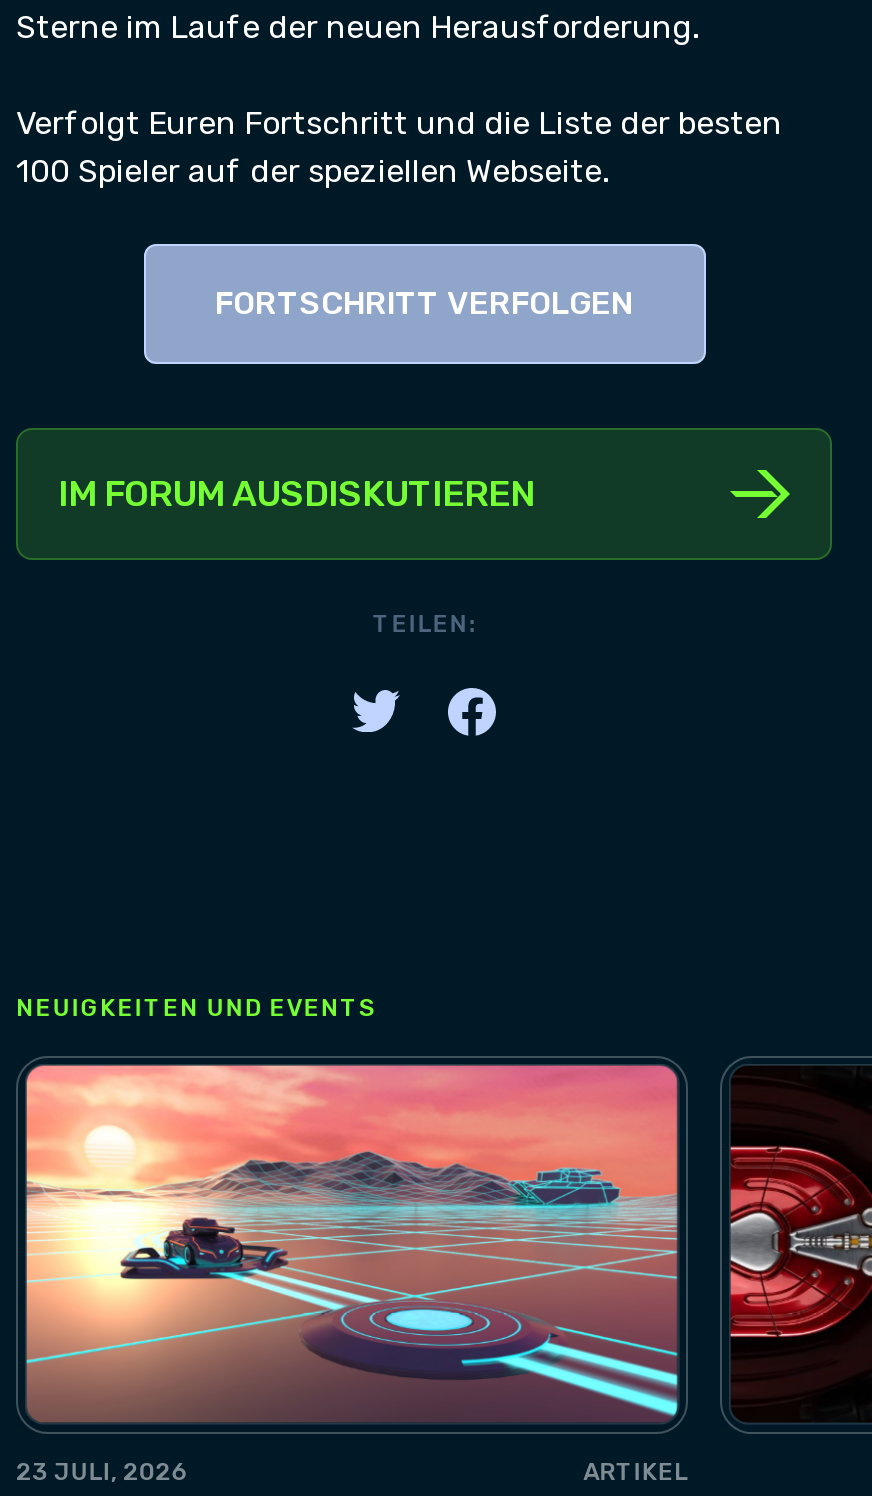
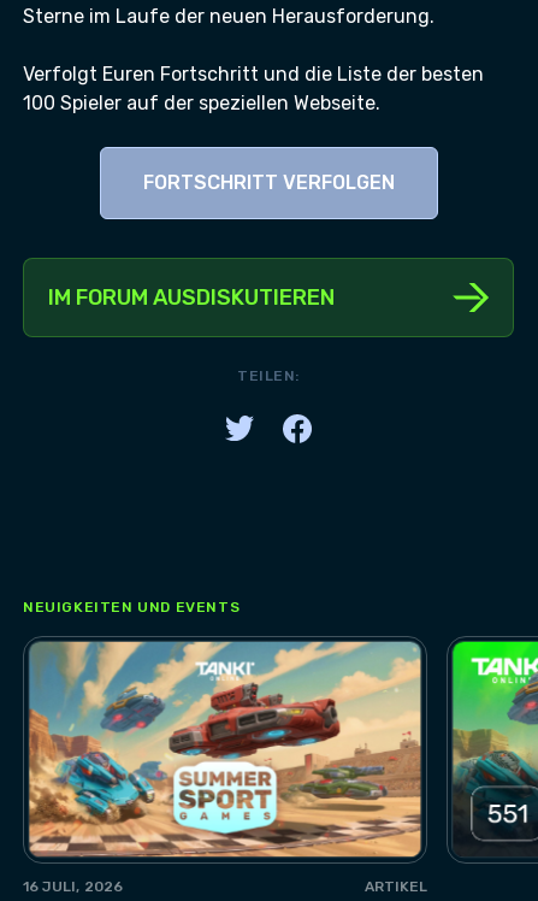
[16,1064,678,1487] [image] | 23 JULI, 2026 -> [23,641,421,895] [image] | 16 JULI, 2026
[728,1066,866,1420] [image] -> [451,641,534,854] [image]

